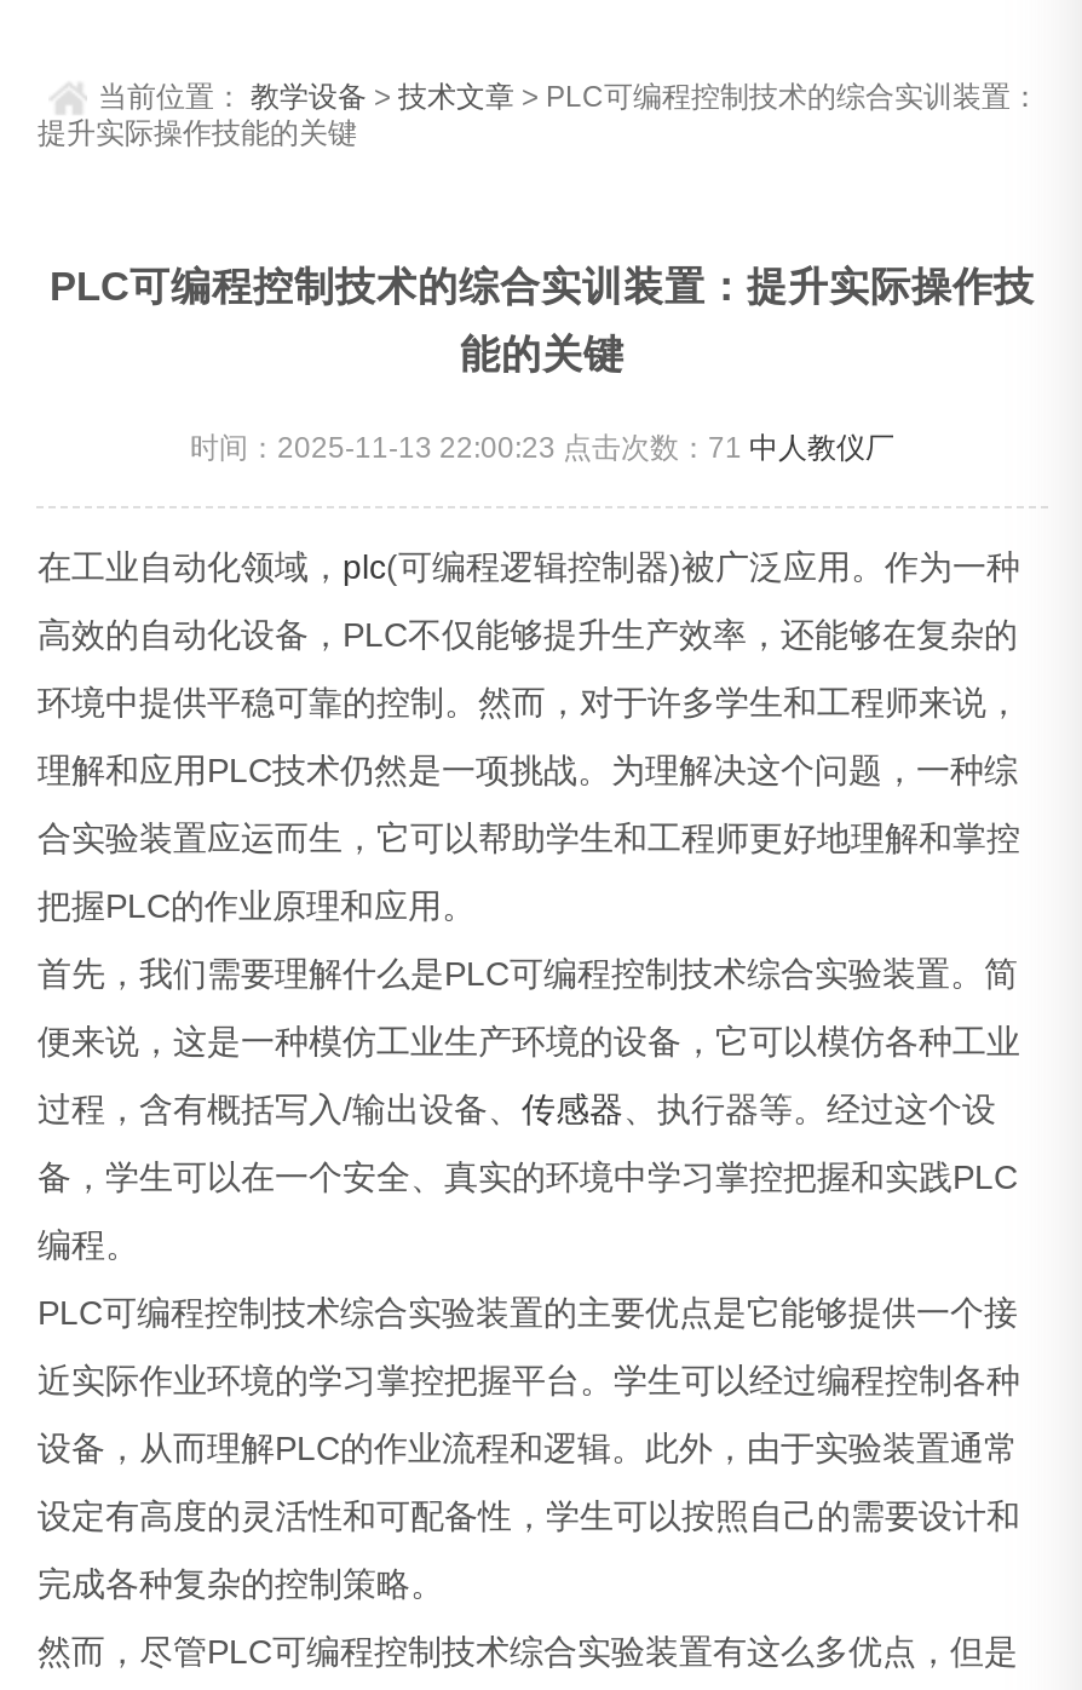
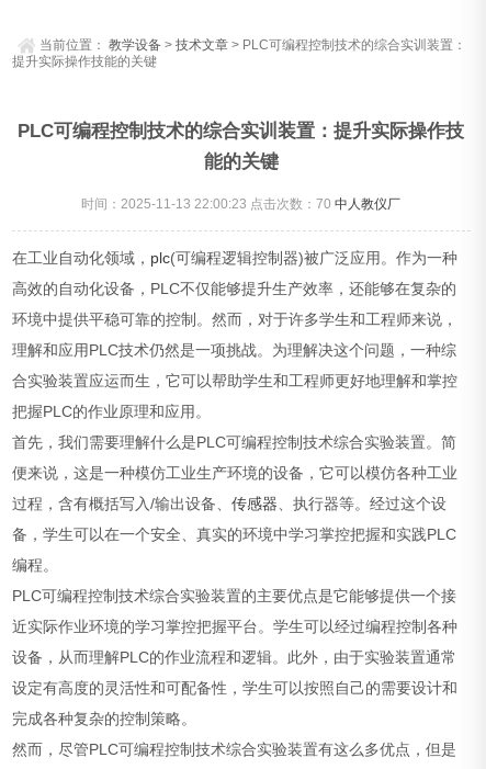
[190,431,894,465] 时间：2025-11-13 22:00:23 点击次数：71中人教仪厂 -> [82,197,401,212] 时间：2025-11-13 22:00:23 点击次数：70中人教仪厂

